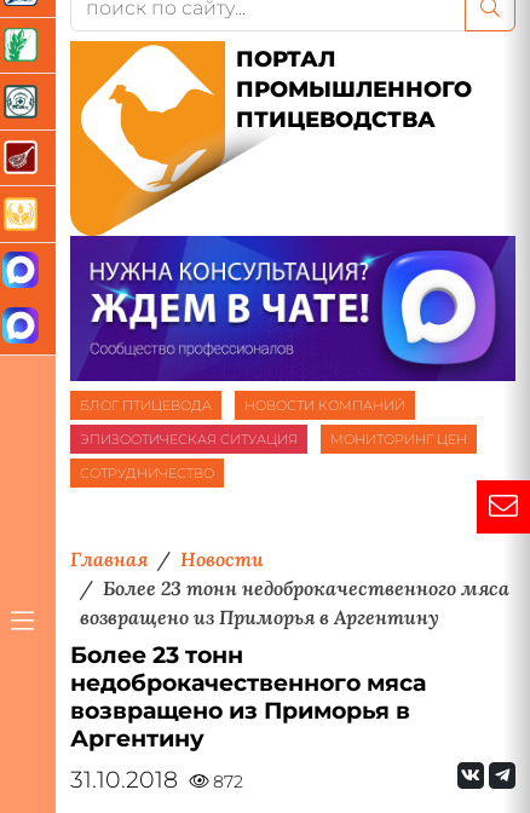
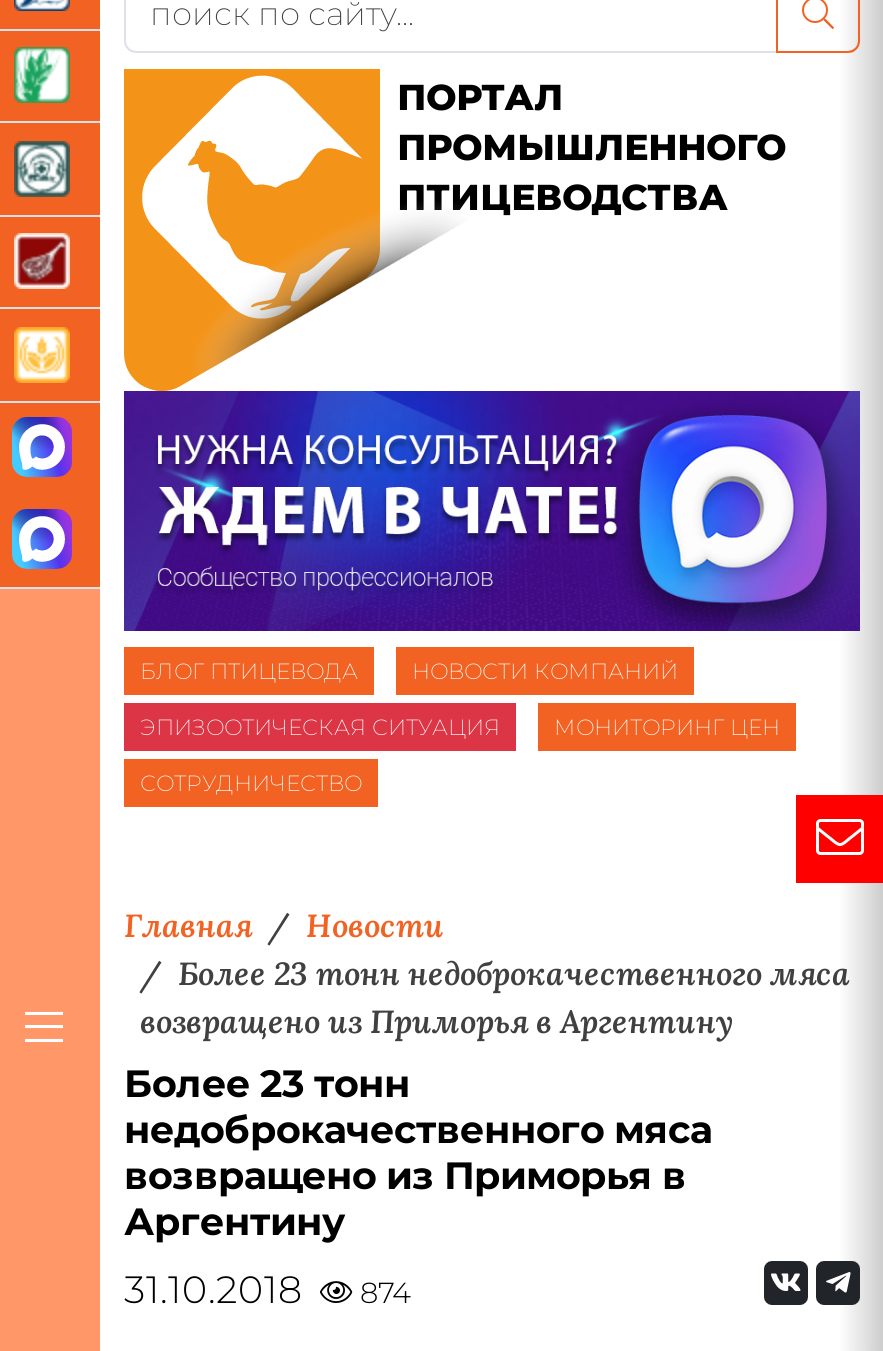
[70,765,243,794] 31.10.2018 872 -> [124,1265,410,1313] 31.10.2018 874

